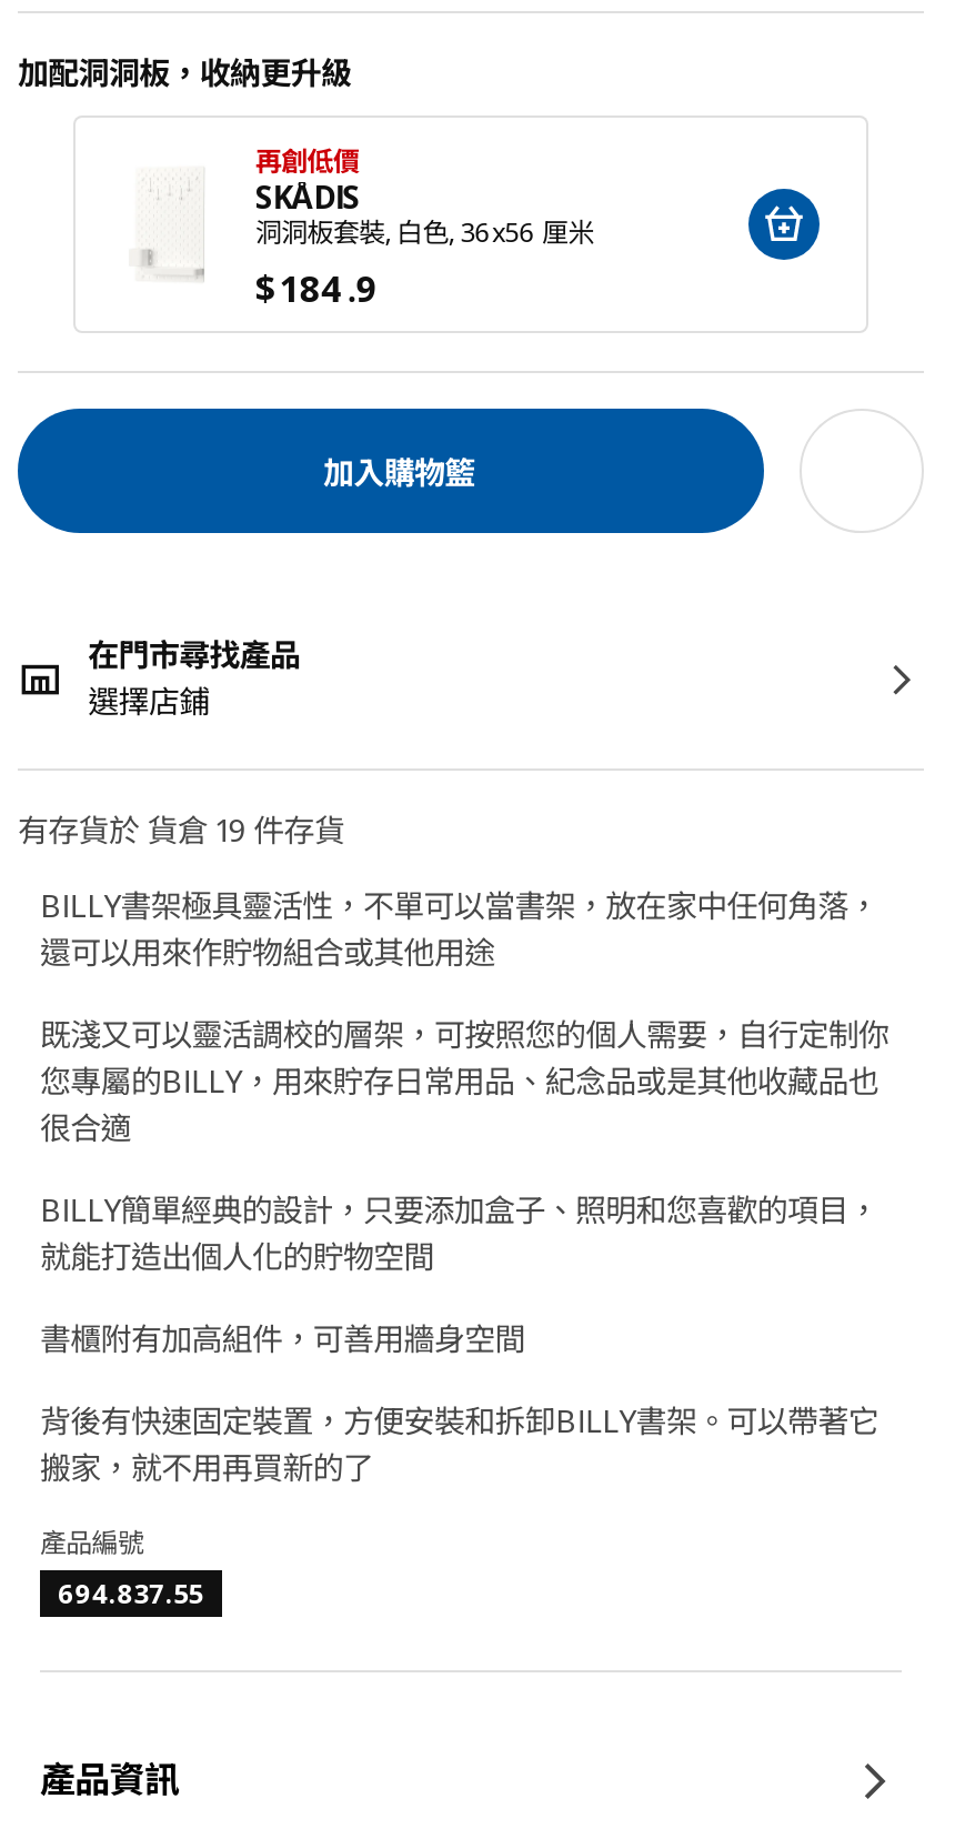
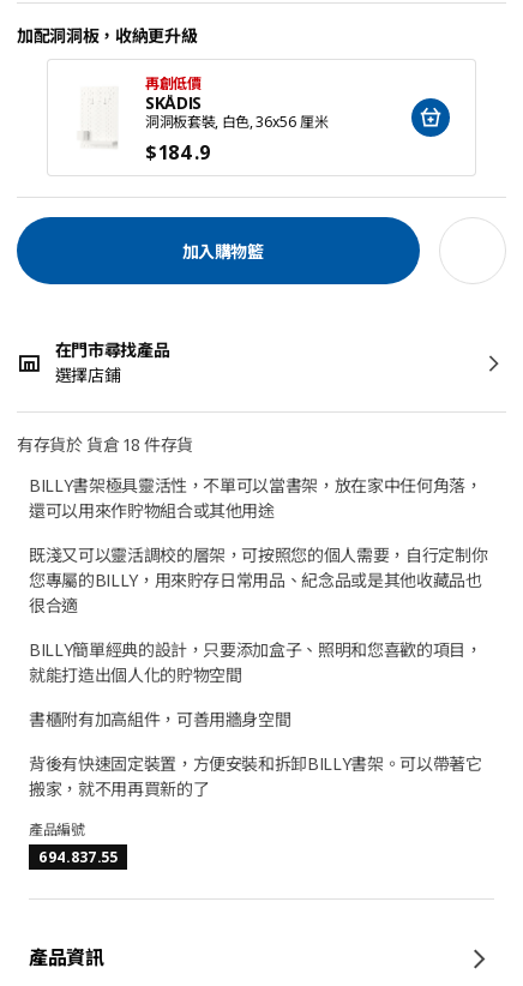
[18,808,344,851] 有存貨於 貨倉 19 件存貨 -> [17,433,193,456] 有存貨於 貨倉 18 件存貨

